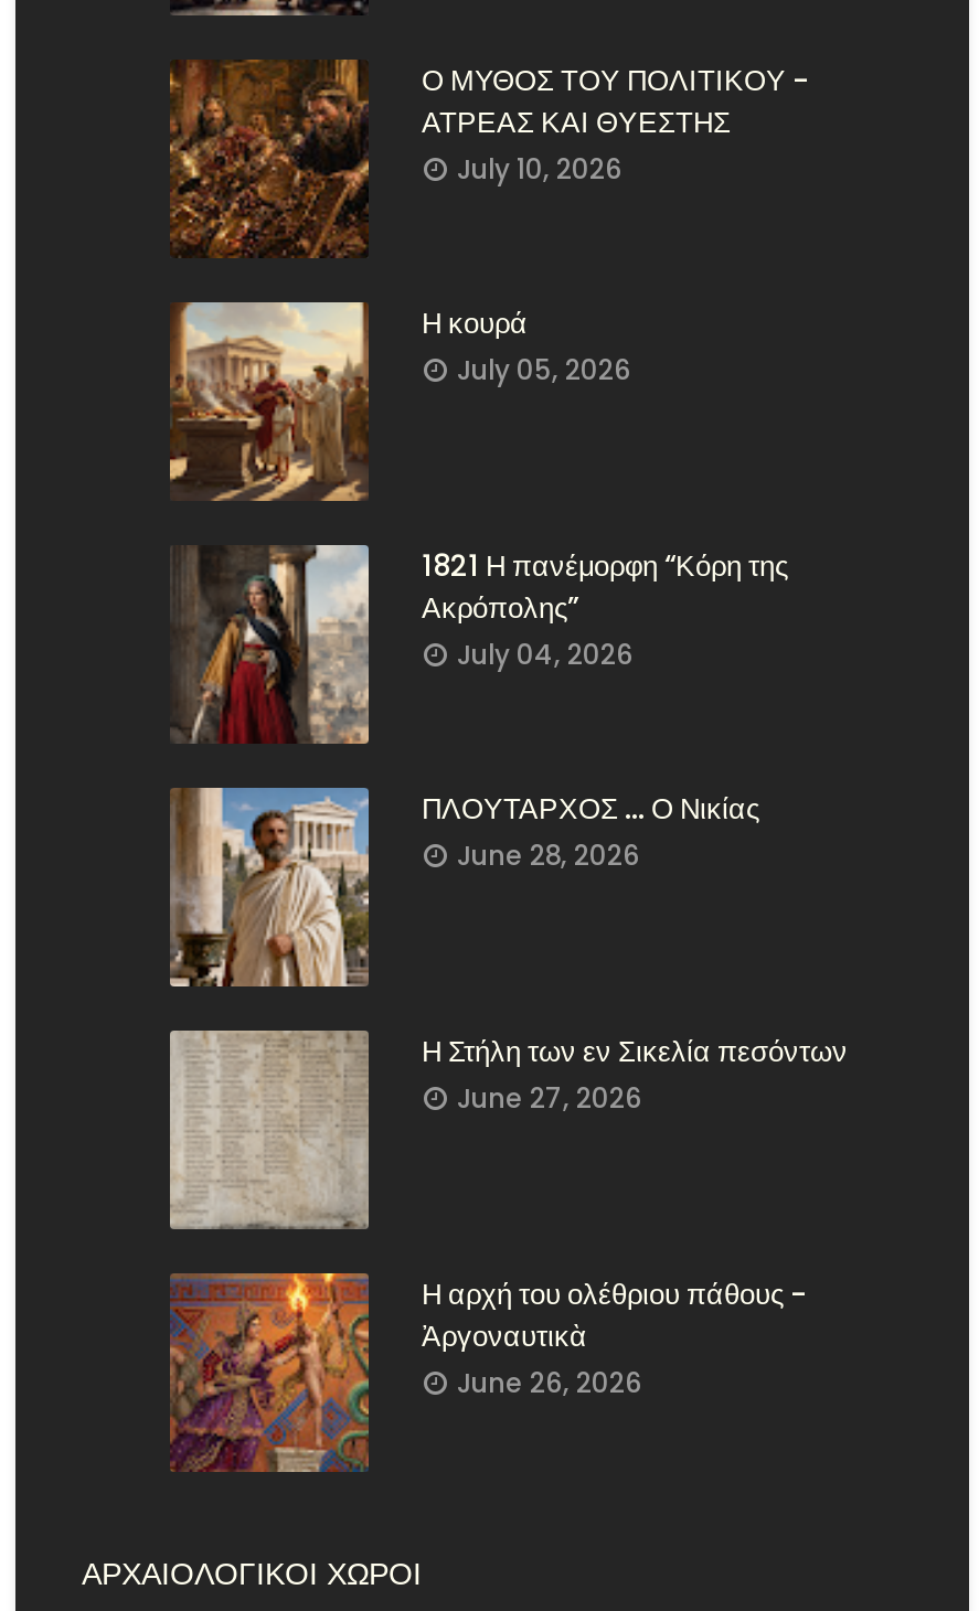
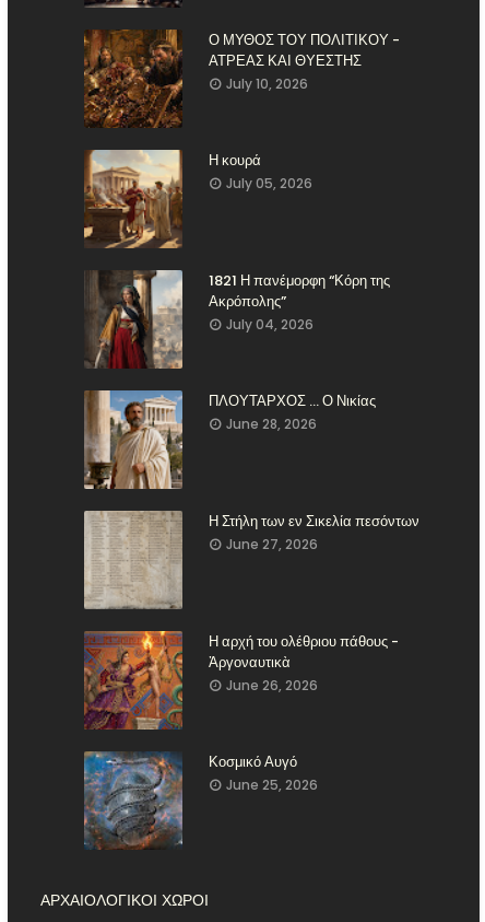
none -> [84,751,318,850] [image] | Κοσμικό Αυγό | June 25, 2026

